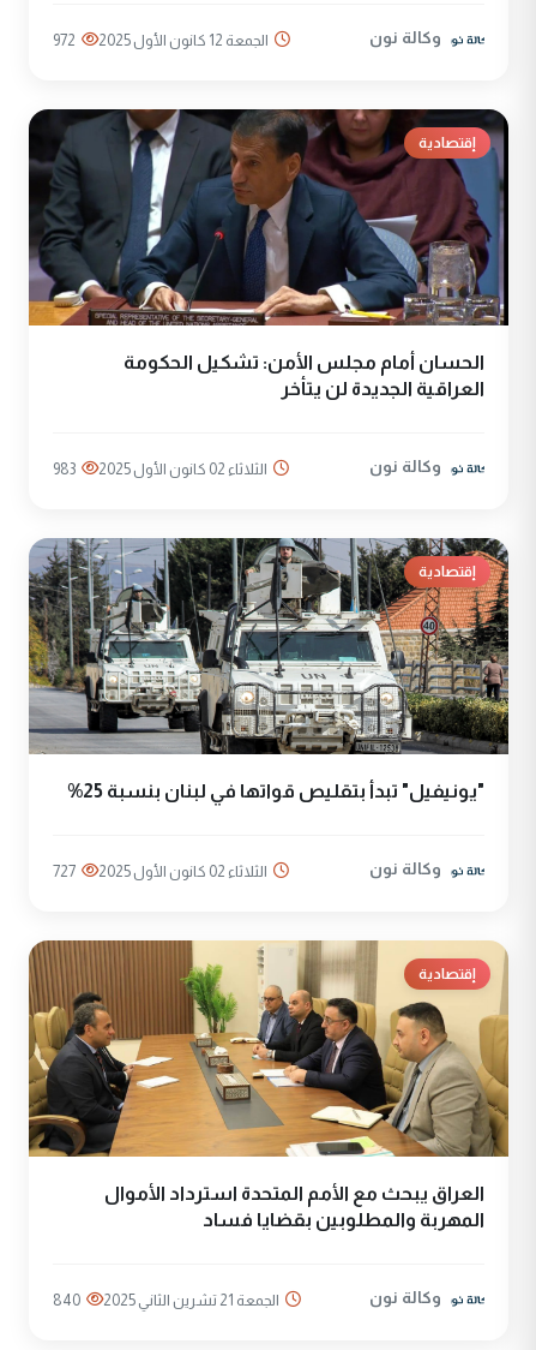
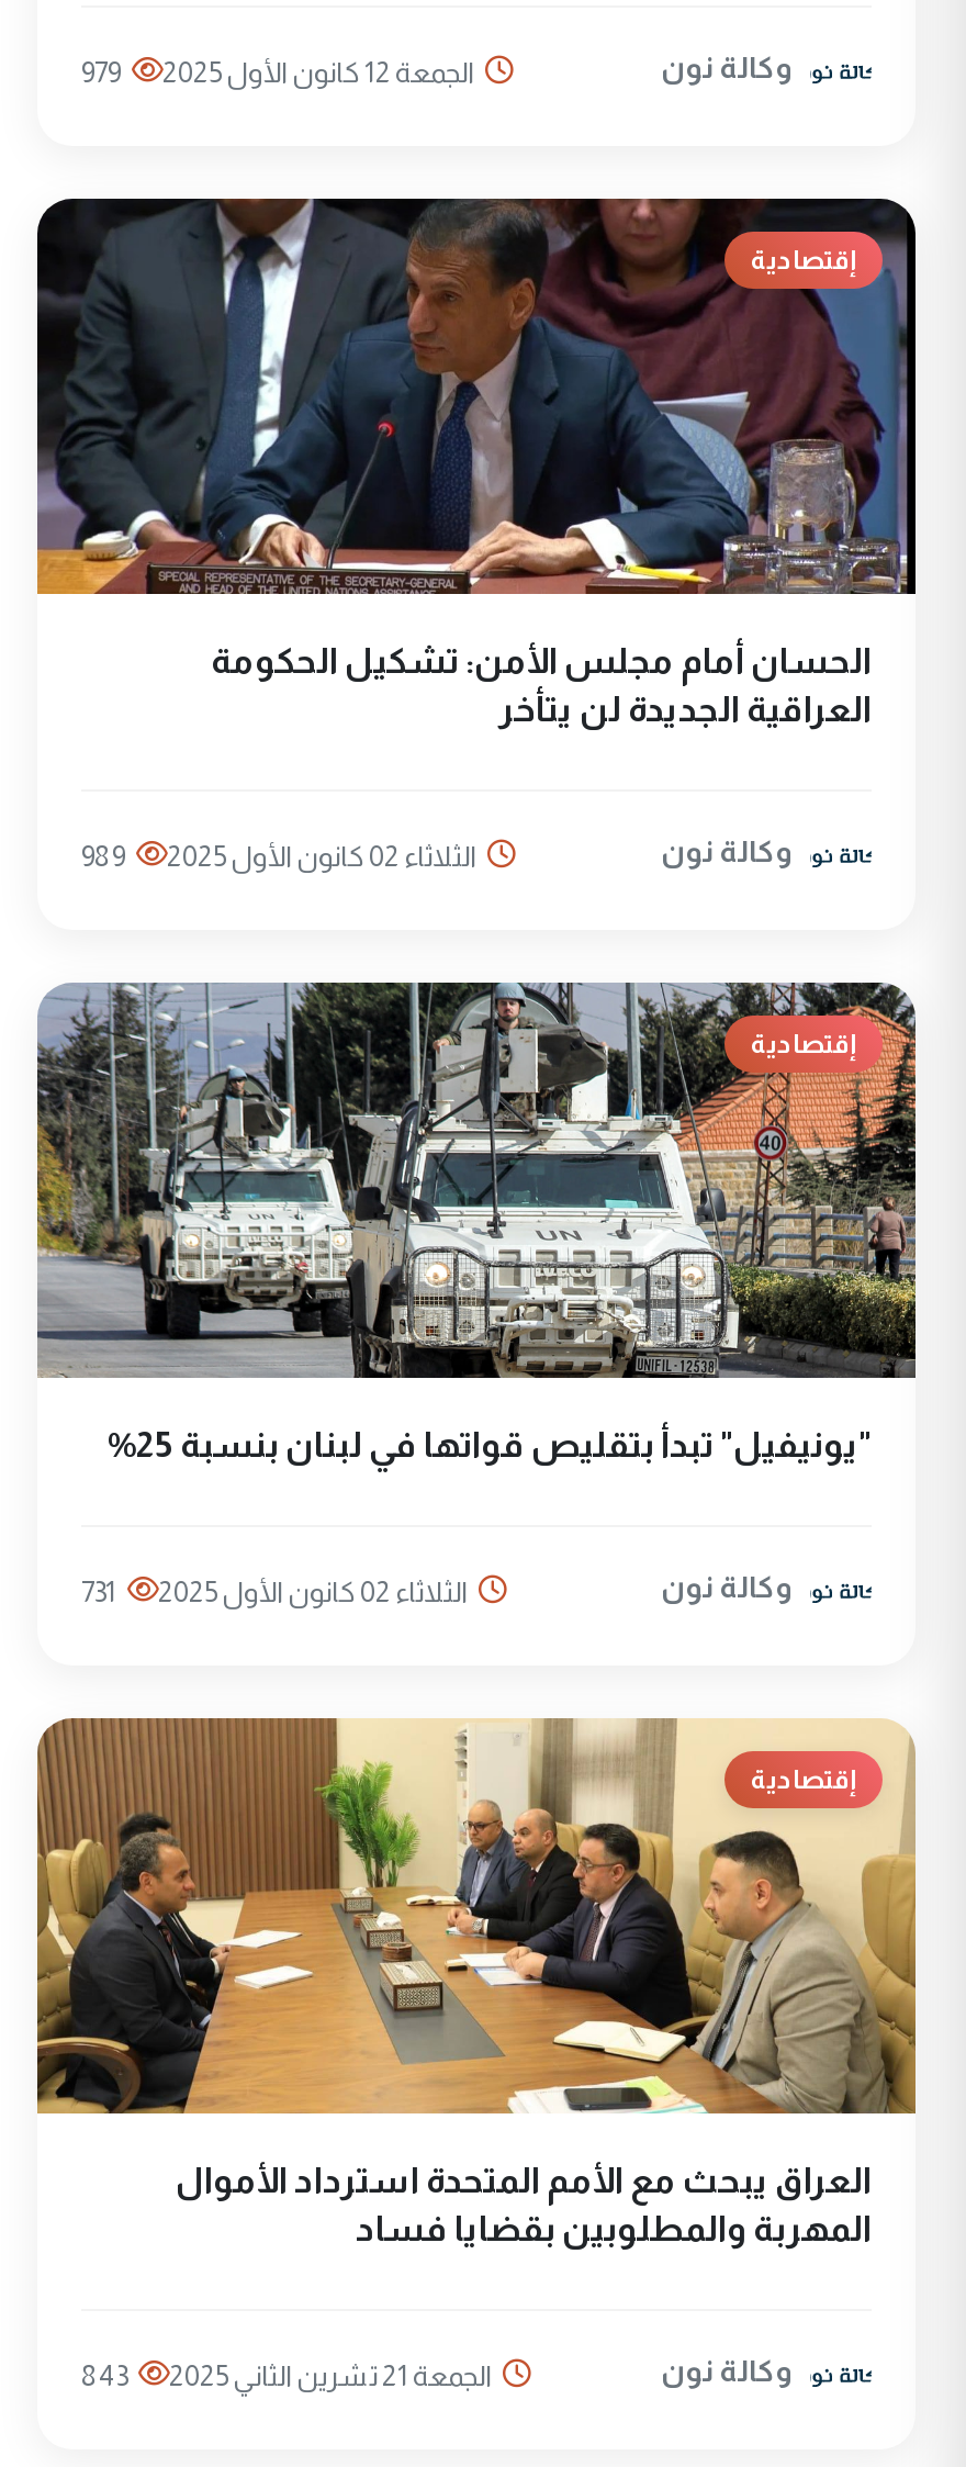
[53,31,76,49] 972 -> [81,55,121,88] 979
[53,459,76,477] 983 -> [81,839,125,872] 989
[53,862,76,880] 727 -> [81,1574,116,1607] 731
[53,1291,80,1309] 840 -> [81,2358,127,2391] 843

